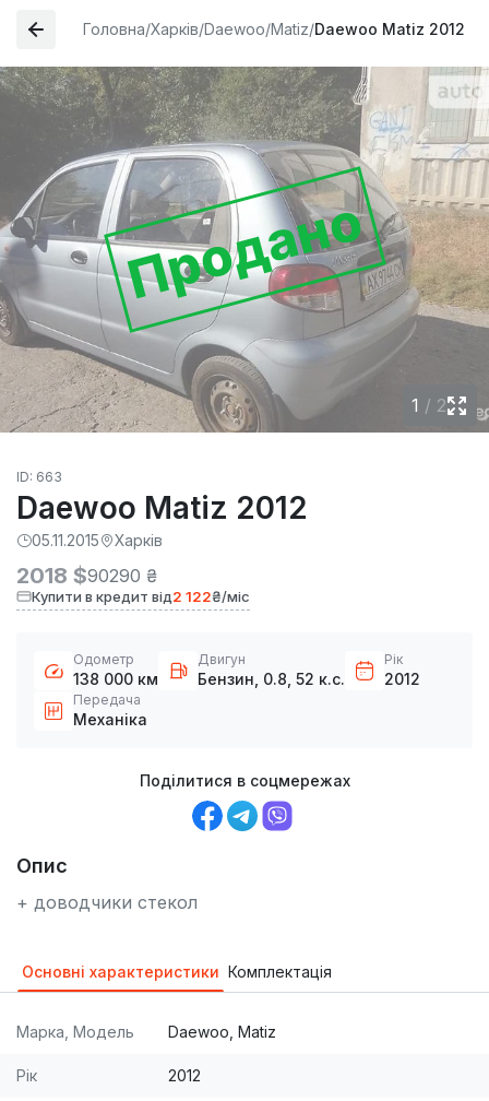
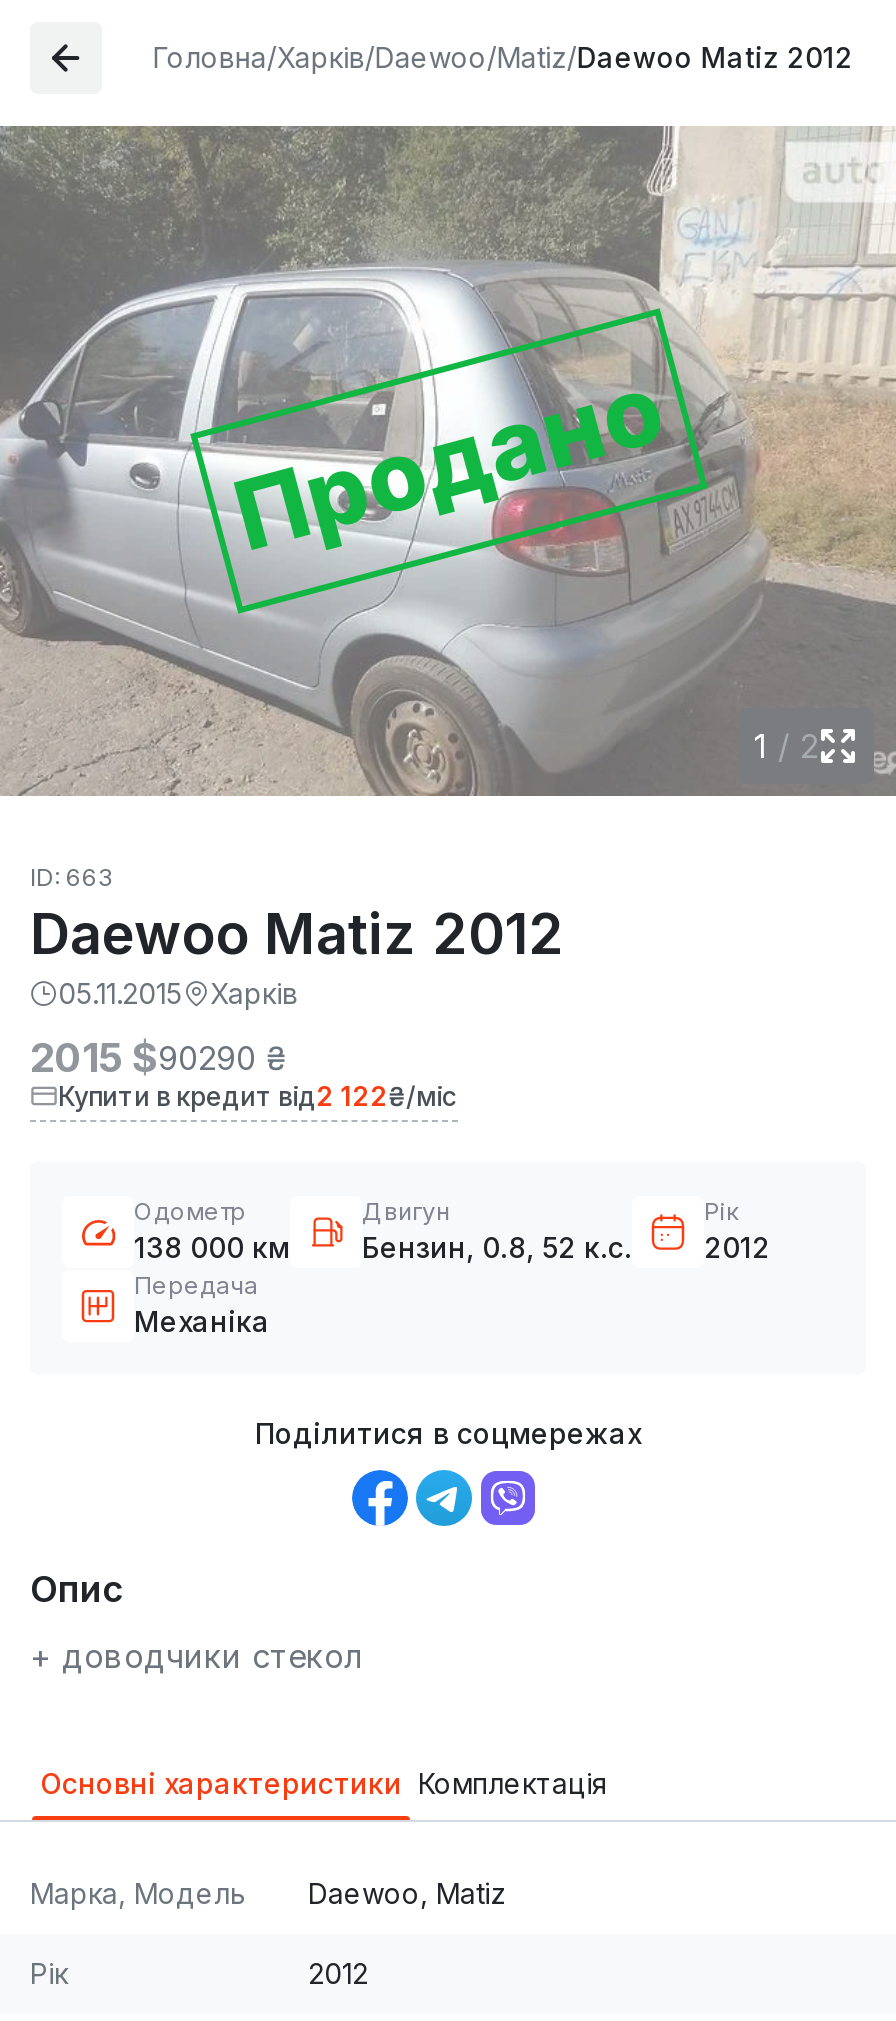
[16,563,157,589] 2018 $90290 ₴ -> [30,1035,286,1083] 2015 $90290 ₴

